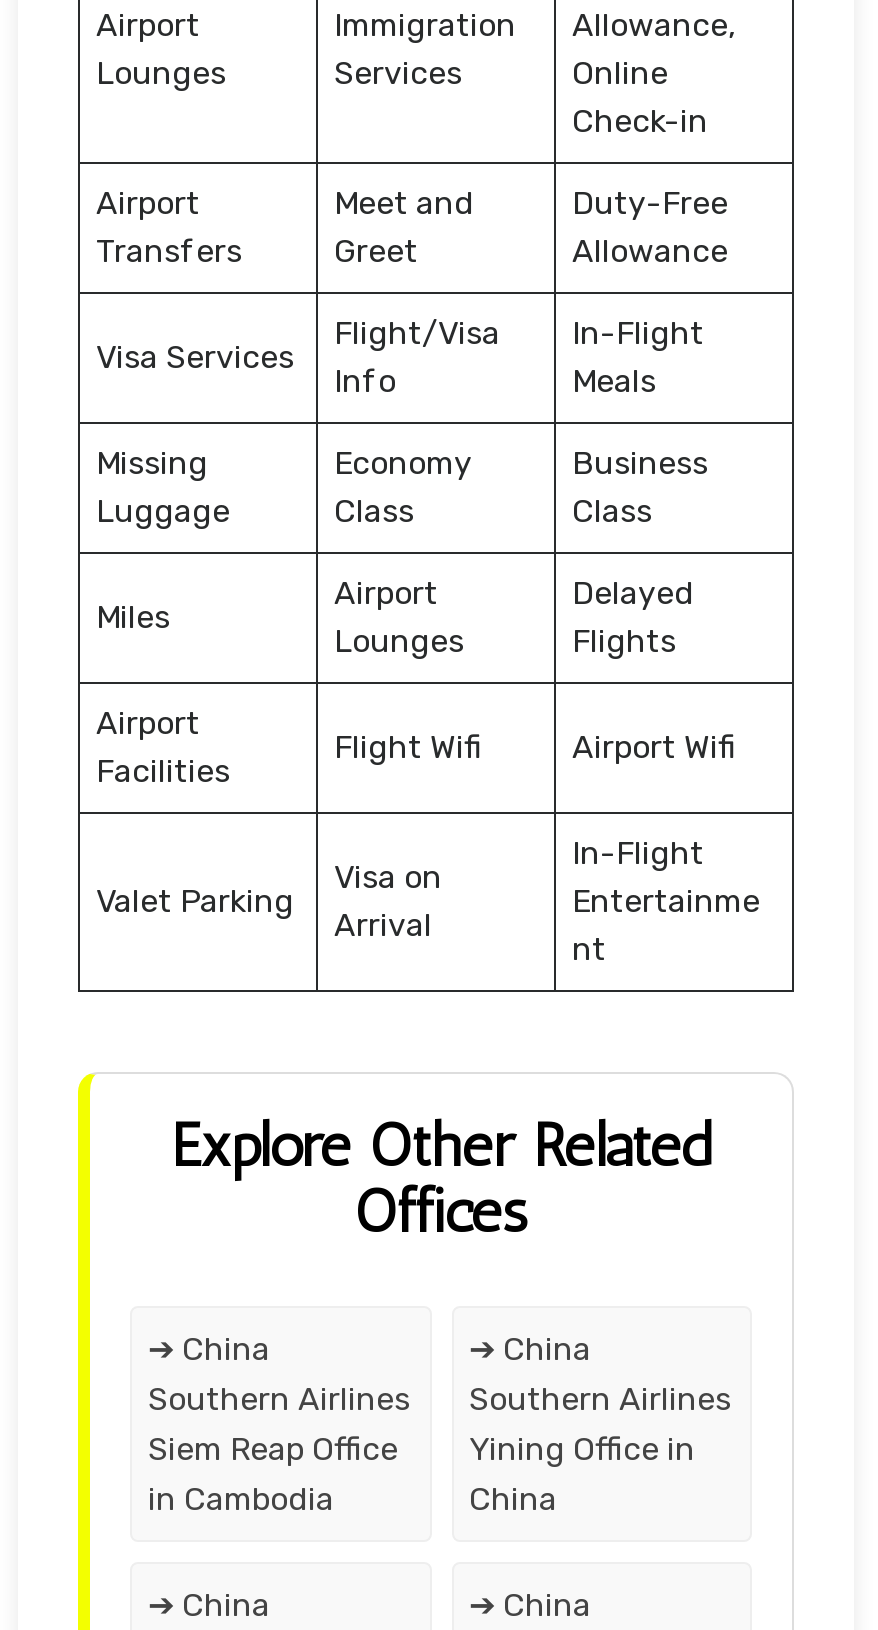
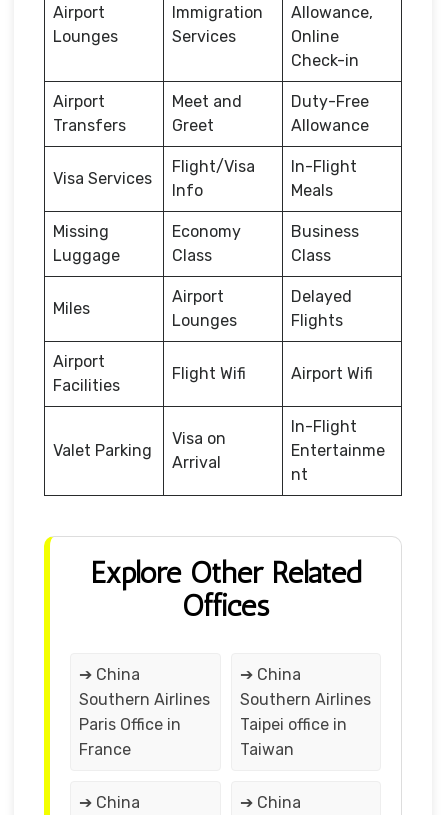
[148,1429,398,1517] Siem Reap Office | in Cambodia -> [79,715,181,759] Paris Office in | France
[469,1429,695,1517] Yining Office in | China -> [239,715,346,759] Taipei office in | Taiwan

